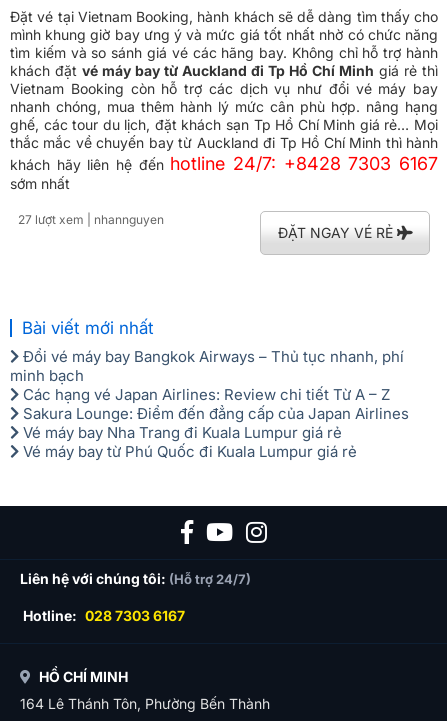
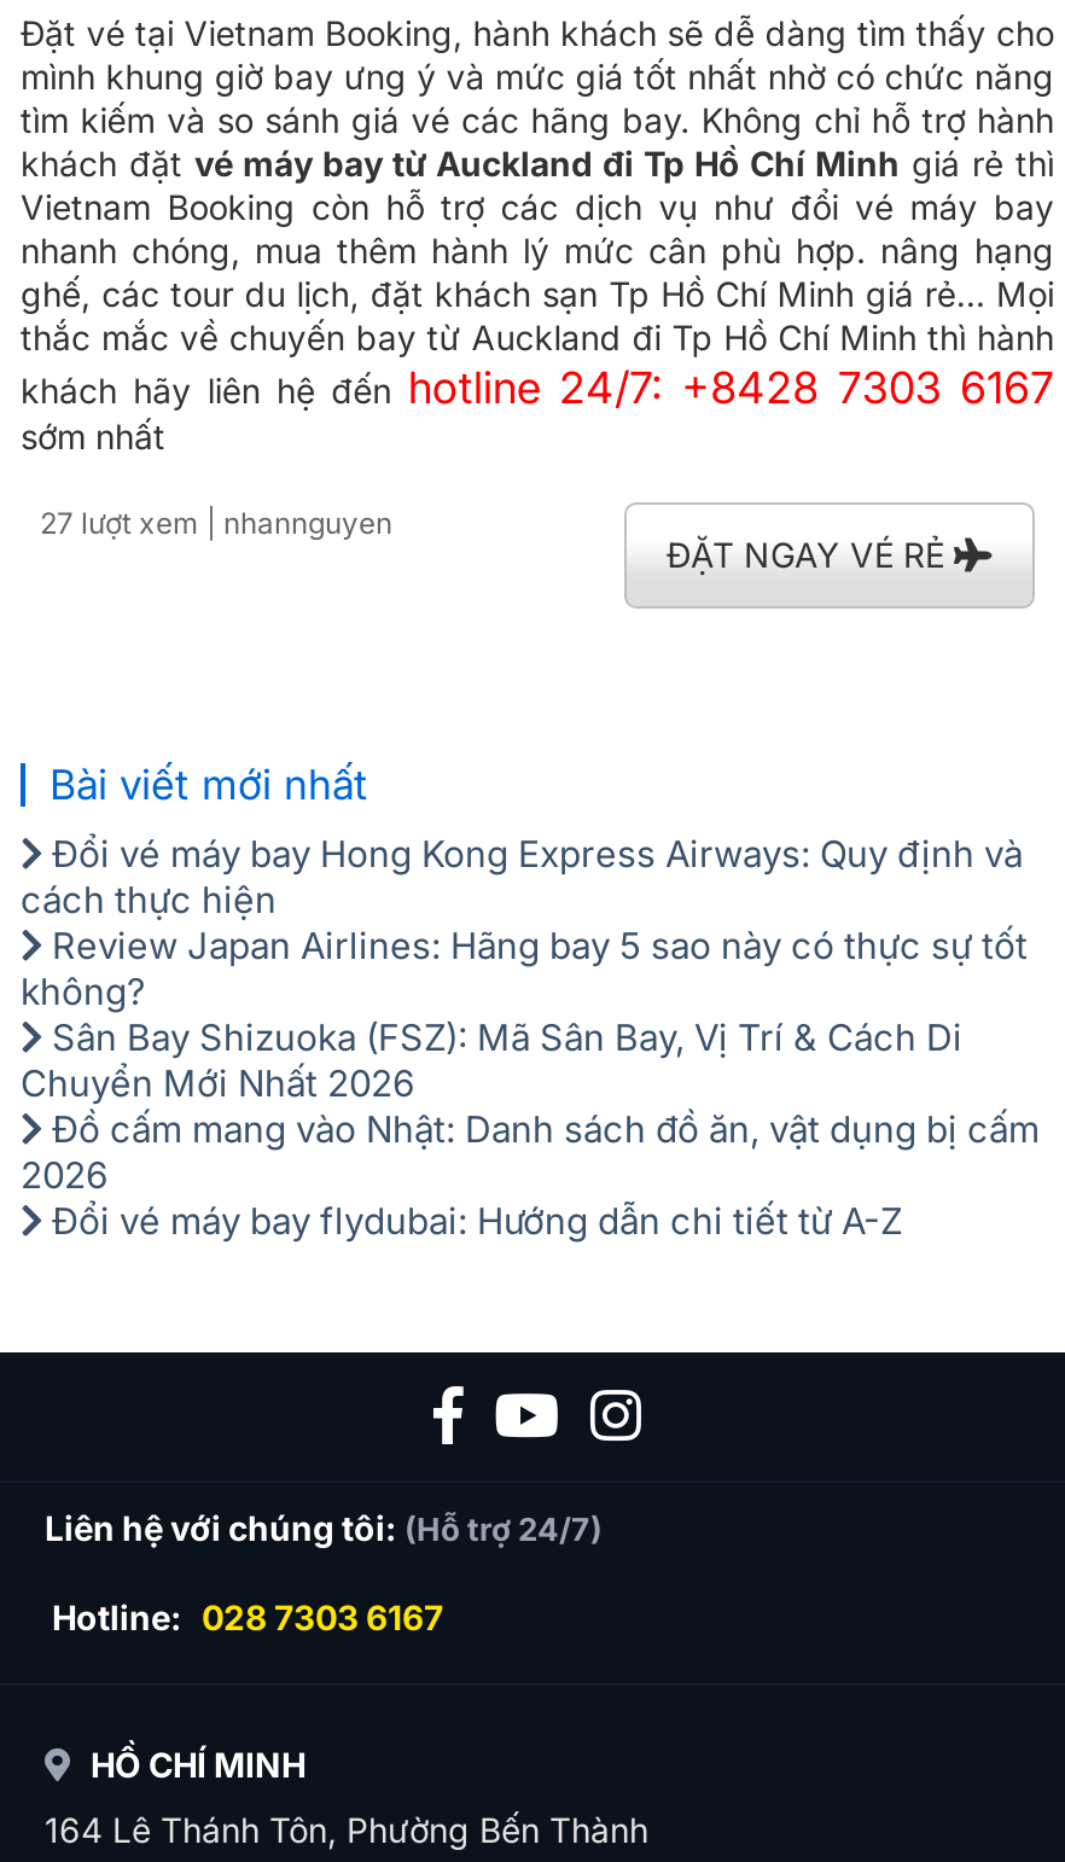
[10,347,413,461] Đổi vé máy bay Bangkok Airways – Thủ tục nhanh, phí | minh bạch | Các hạng vé Japan Airlines: Review chi tiết Từ A – Z | Sakura Lounge: Điểm đến đẳng cấp của Japan Airlines | Vé máy bay Nha Trang đi Kuala Lumpur giá rẻ | Vé máy bay từ Phú Quốc đi Kuala Lumpur giá rẻ -> [21,831,1040,1244] Đổi vé máy bay Hong Kong Express Airways: Quy định và | cách thực hiện | Review Japan Airlines: Hãng bay 5 sao này có thực sự tốt | không? | Sân Bay Shizuoka (FSZ): Mã Sân Bay, Vị Trí & Cách Di | Chuyển Mới Nhất 2026 | Đồ cấm mang vào Nhật: Danh sách đồ ăn, vật dụng bị cấm | 2026 | Đổi vé máy bay flydubai: Hướng dẫn chi tiết từ A-Z

